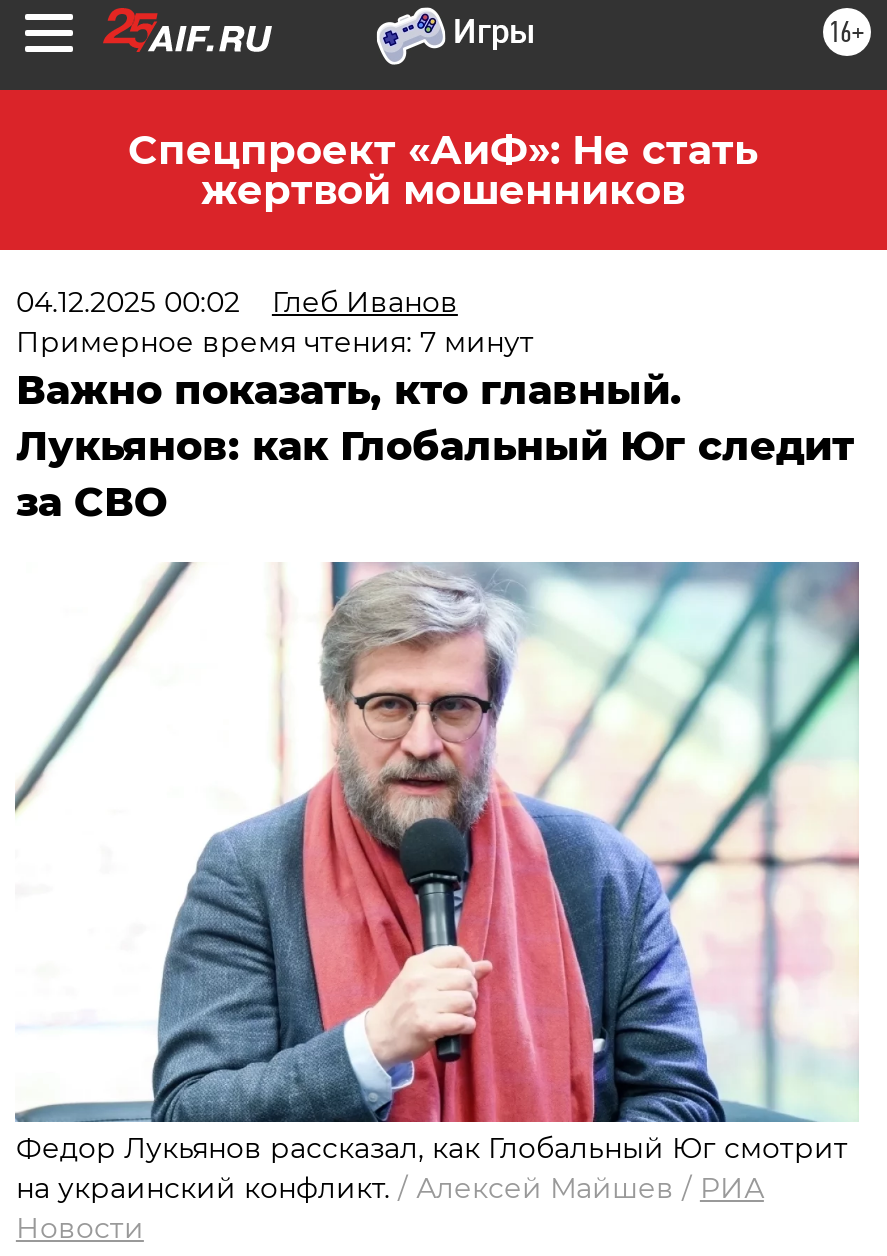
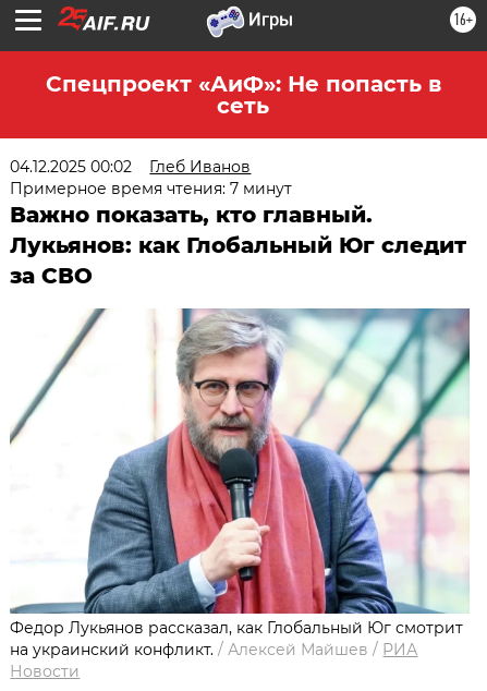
[128,126,758,214] Спецпроект «АиФ»: Не стать | жертвой мошенников -> [45,71,441,119] Спецпроект «АиФ»: Не попасть в | сеть

